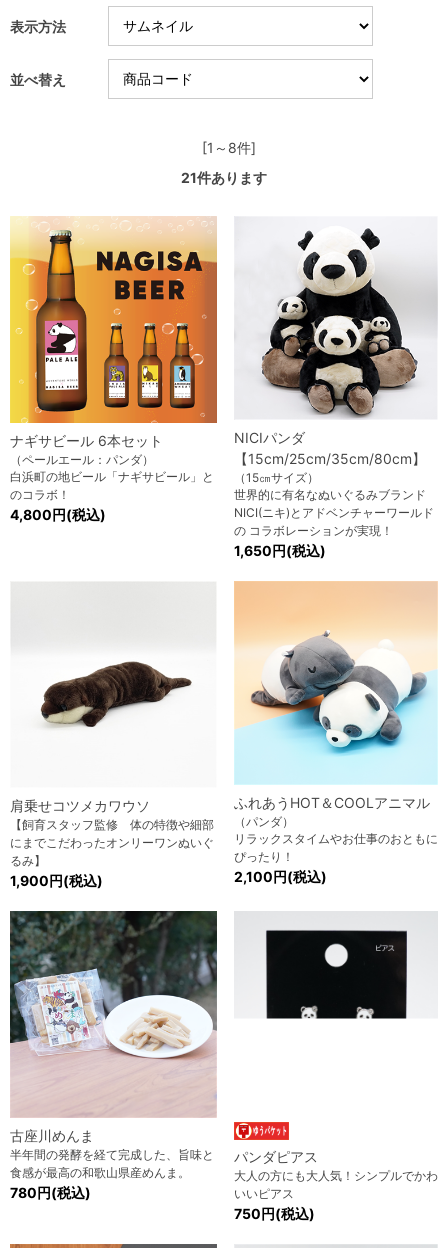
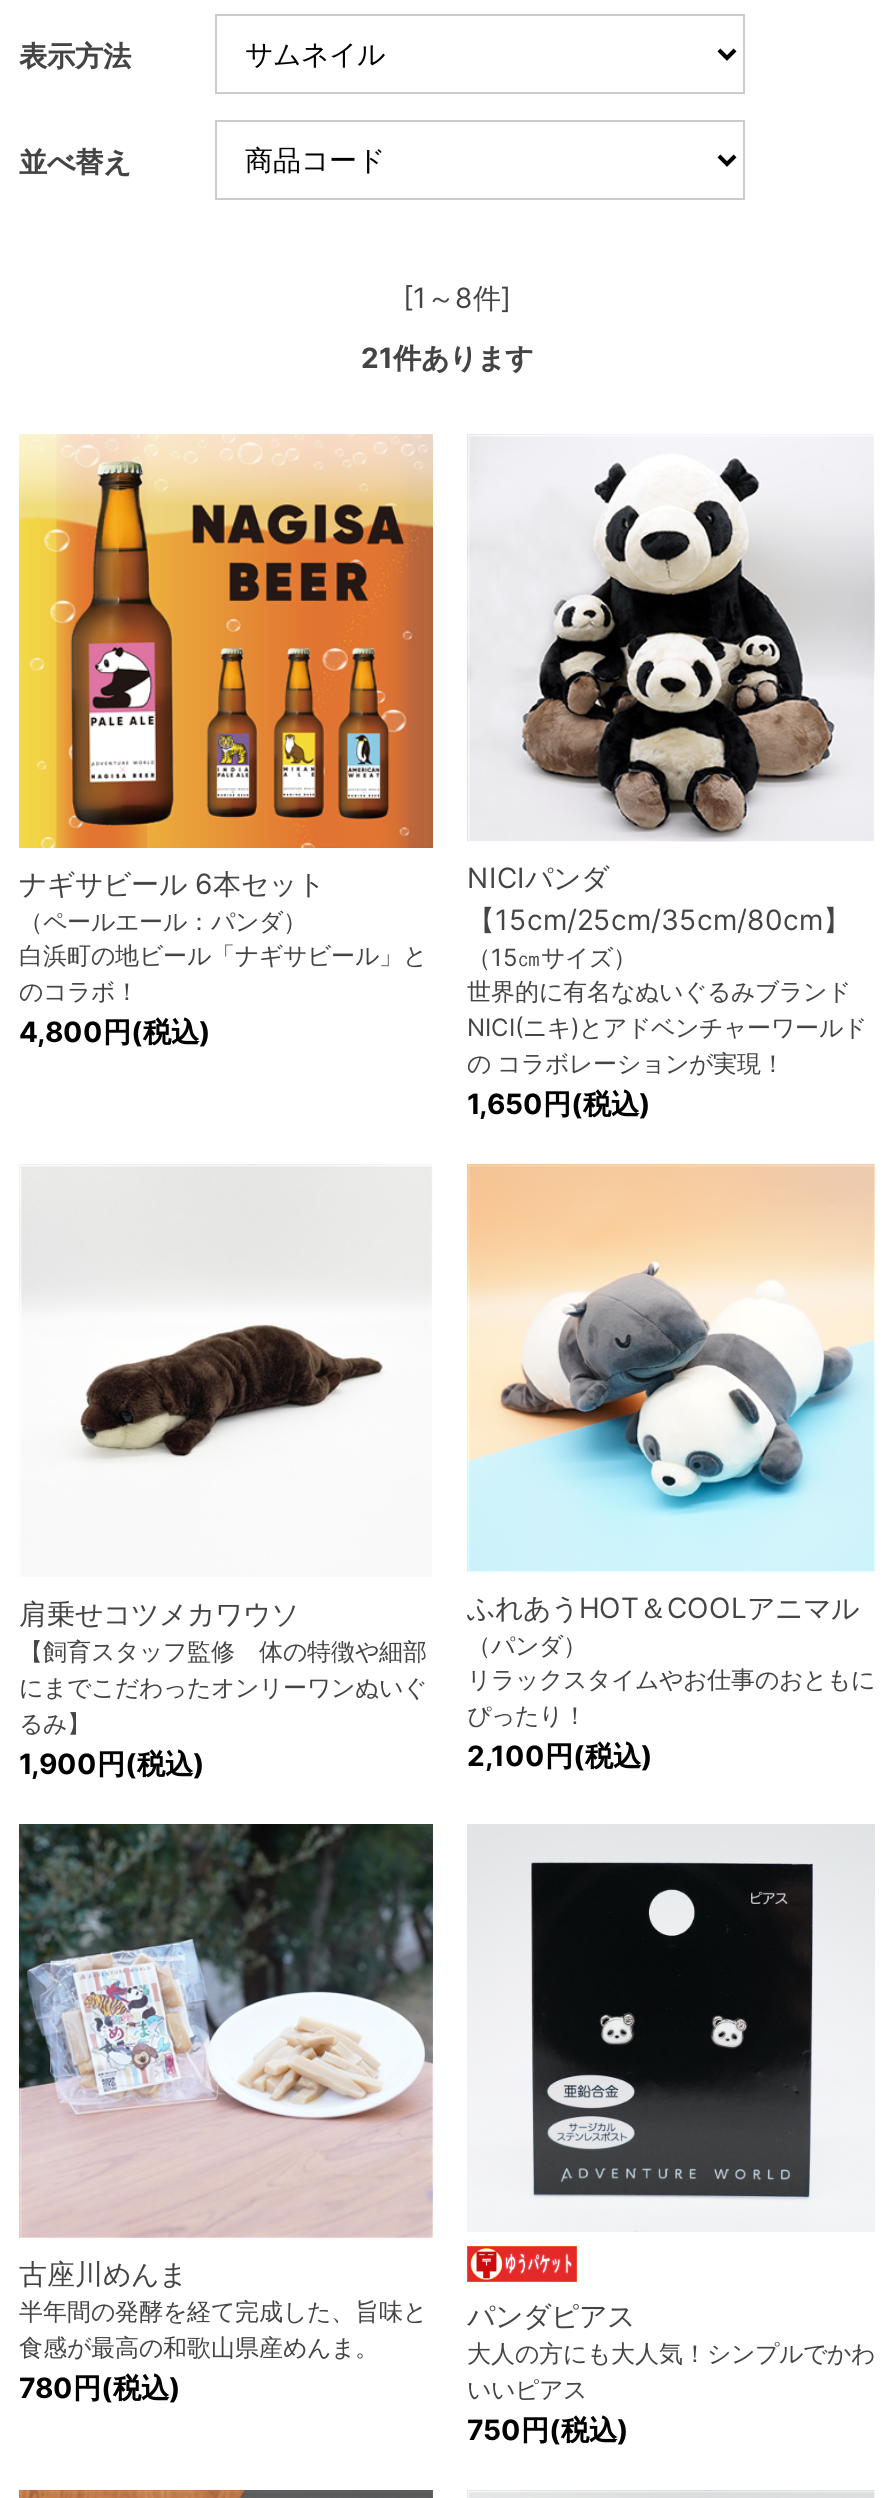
none -> [529,2038,815,2200] [image]

